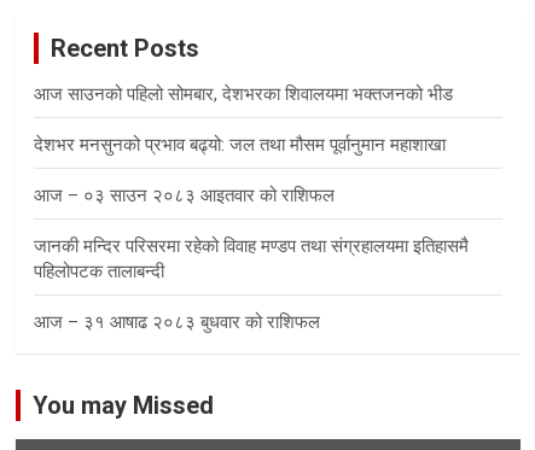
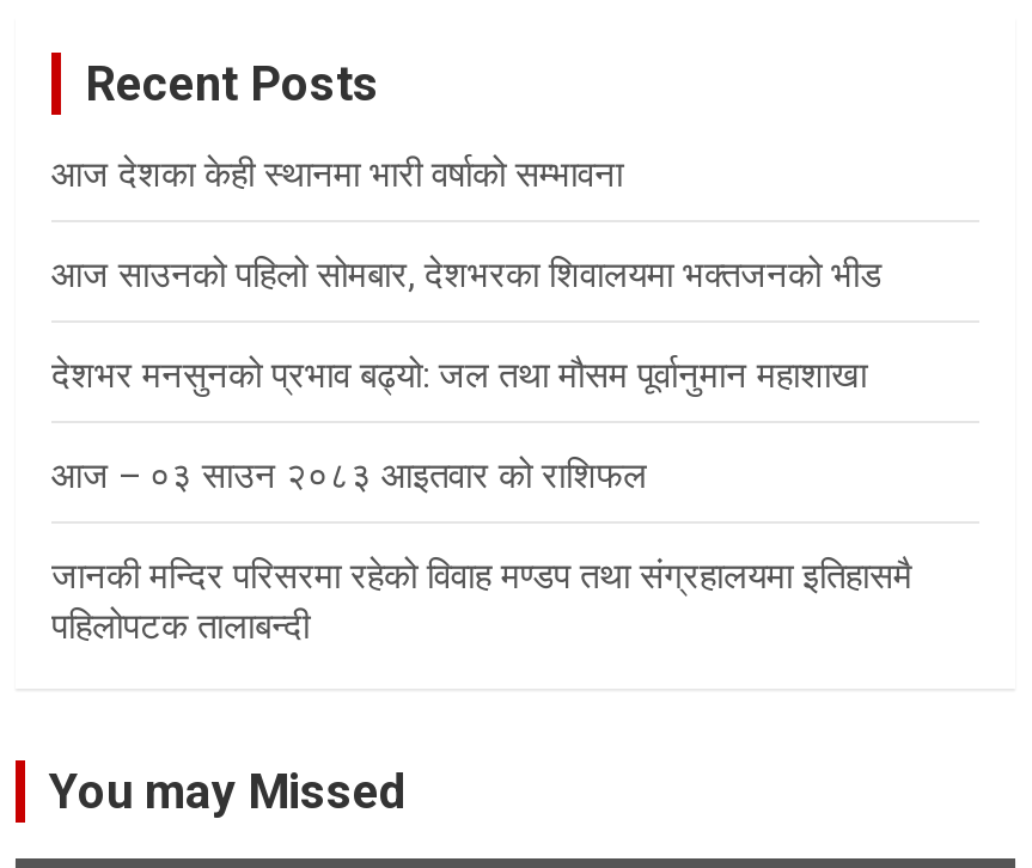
none -> [51,153,623,196] आज देशका केही स्थानमा भारी वर्षाको सम्भावना
moved [34,83,469,282] -> [51,253,912,648]: आज साउनको पहिलो सोमबार, देशभरका शिवालयमा भक्तजनको भीड | देशभर मनसुनको प्रभाव बढ्यो: जल तथा मौसम पूर्वानुमान महाशाखा | आज – ०३ साउन २०८३ आइतवार को राशिफल | जानकी मन्दिर परिसरमा रहेको विवाह मण्डप तथा संग्रहालयमा इतिहासमै | पहिलोपटक तालाबन्दी
[34,311,320,333] आज – ३१ आषाढ २०८३ बुधवार को राशिफल -> none

